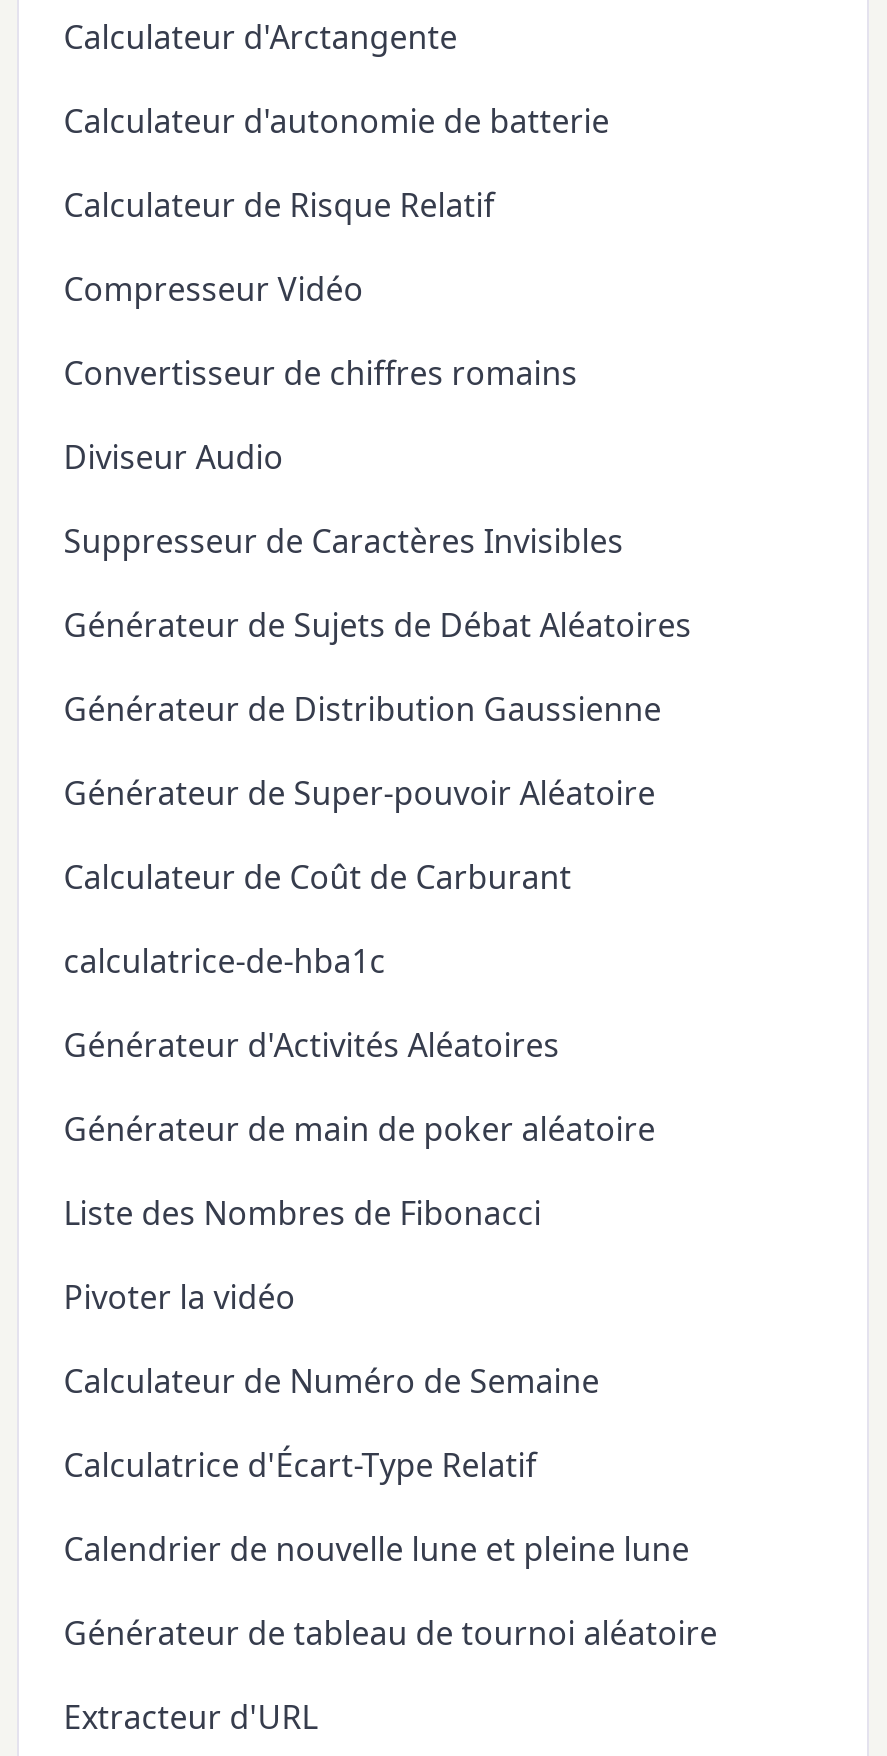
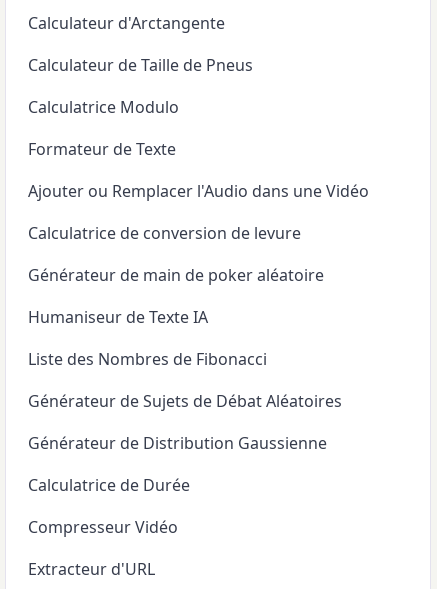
[63,99,623,563] Calculateur d'autonomie de batterie | Calculateur de Risque Relatif | Convertisseur de chiffres romains | Diviseur Audio | Suppresseur de Caractères Invisibles -> [28,54,369,328] Calculateur de Taille de Pneus | Calculatrice Modulo | Formateur de Texte | Ajouter ou Remplacer l'Audio dans une Vidéo | Calculatrice de conversion de levure | Humaniseur de Texte IA
moved [63,267,363,311] -> [28,516,178,538]: Compresseur Vidéo
moved [63,603,691,731] -> [28,390,342,454]: Générateur de Sujets de Débat Aléatoires | Générateur de Distribution Gaussienne
[63,771,717,1655] Générateur de Super-pouvoir Aléatoire | Calculateur de Coût de Carburant | calculatrice-de-hba1c | Générateur d'Activités Aléatoires | Pivoter la vidéo | Calculateur de Numéro de Semaine | Calculatrice d'Écart-Type Relatif | Calendrier de nouvelle lune et pleine lune | Générateur de tableau de tournoi aléatoire -> [28,474,190,496] Calculatrice de Durée
moved [63,1107,655,1151] -> [28,264,324,286]: Générateur de main de poker aléatoire
moved [63,1191,541,1235] -> [28,348,267,370]: Liste des Nombres de Fibonacci

